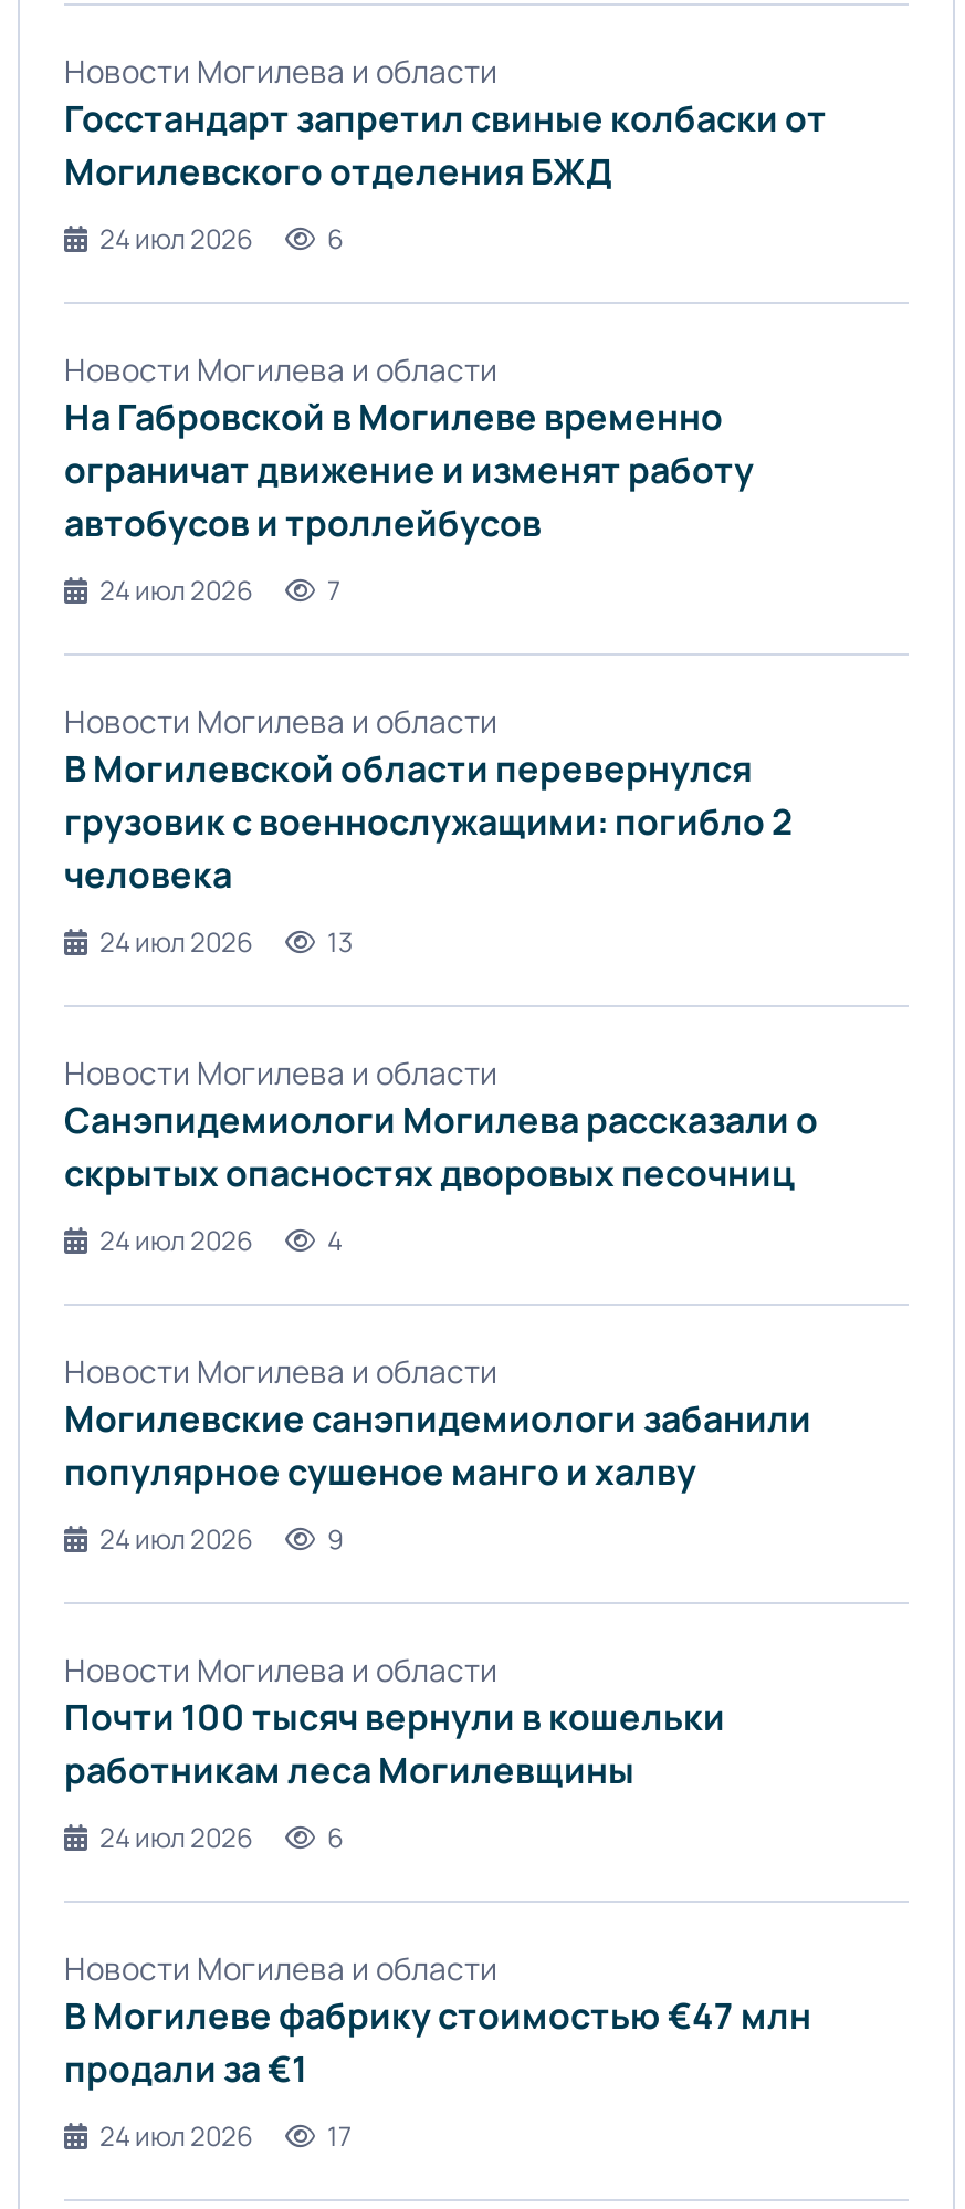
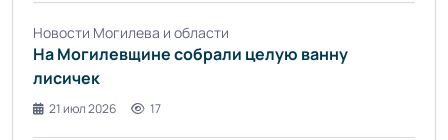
[64,95,827,2155] Госстандарт запретил свиные колбаски от | Могилевского отделения БЖД | 24 июл 2026 | 6 | Новости Могилева и области | На Габровской в Могилеве временно | ограничат движение и изменят работу | автобусов и троллейбусов | 24 июл 2026 | 7 | Новости Могилева и области | В Могилевской области перевернулся | грузовик с военнослужащими: погибло 2 | человека | 24 июл 2026 | 13 | Новости Могилева и области | Санэпидемиологи Могилева рассказали о | скрытых опасностях дворовых песочниц | 24 июл 2026 | 4 | Новости Могилева и области | Могилевские санэпидемиологи забанили | популярное сушеное манго и халву | 24 июл 2026 | 9 | Новости Могилева и области | Почти 100 тысяч вернули в кошельки | работникам леса Могилевщины | 24 июл 2026 | 6 | Новости Могилева и области | В Могилеве фабрику стоимостью €47 млн | продали за €1 | 24 июл 2026 -> [33,43,348,117] На Могилевщине собрали целую ванну | лисичек | 21 июл 2026

